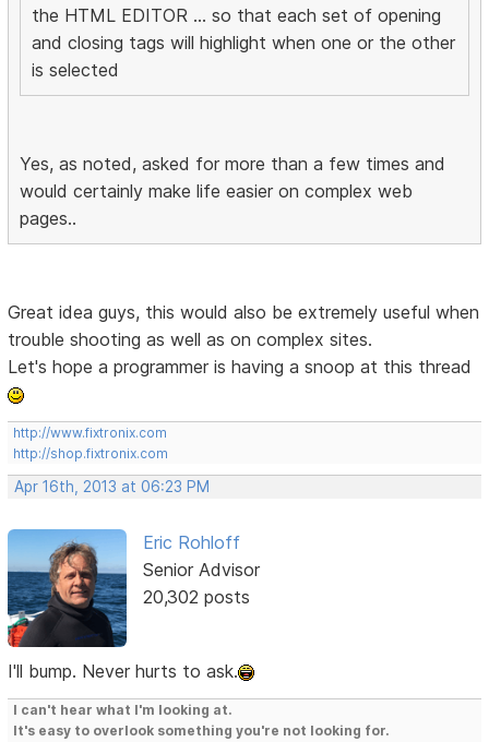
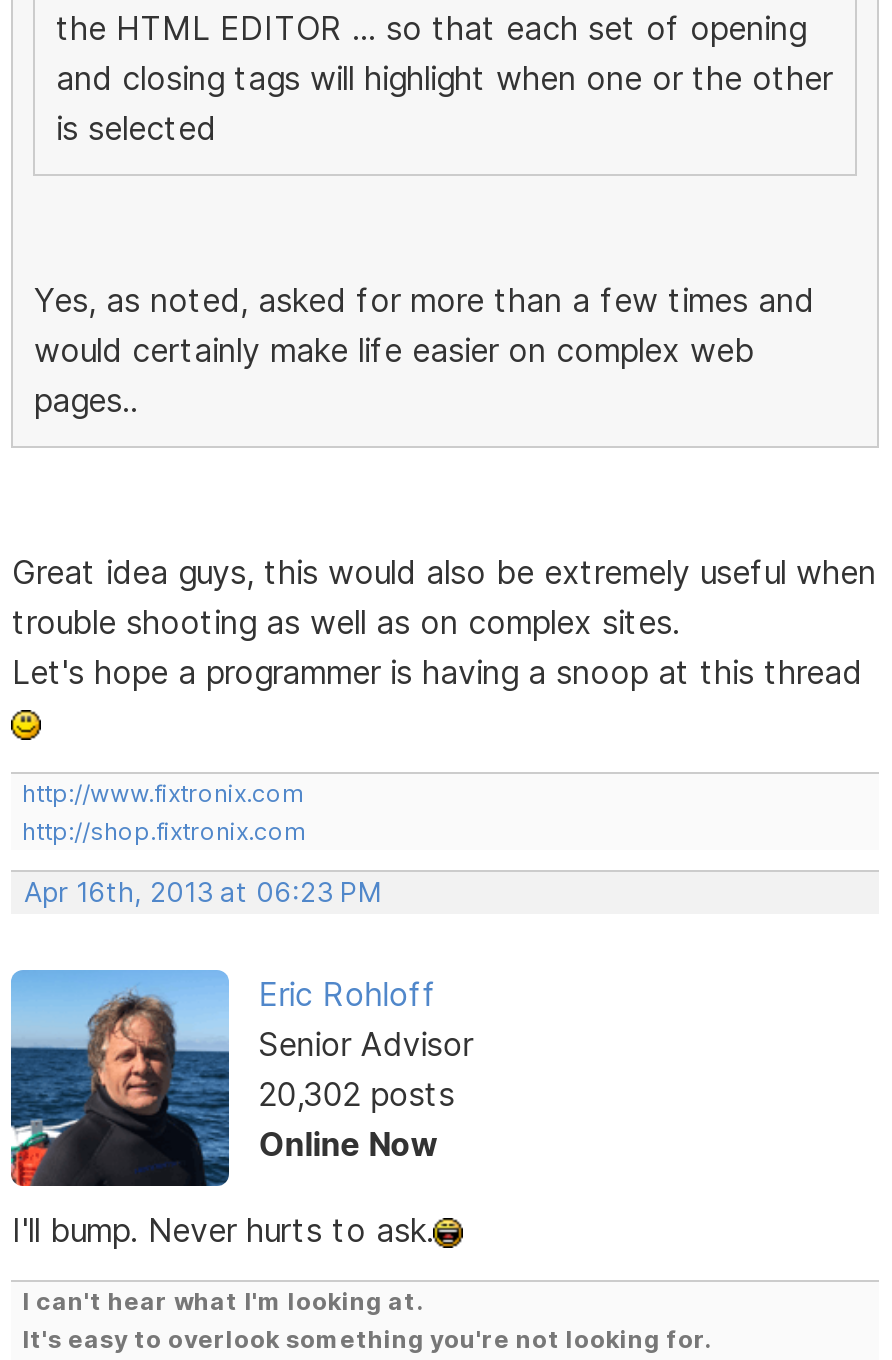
none -> [258,1123,438,1163] Online Now

